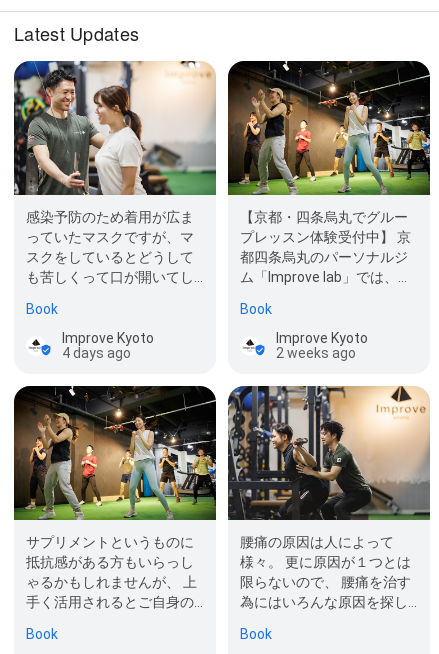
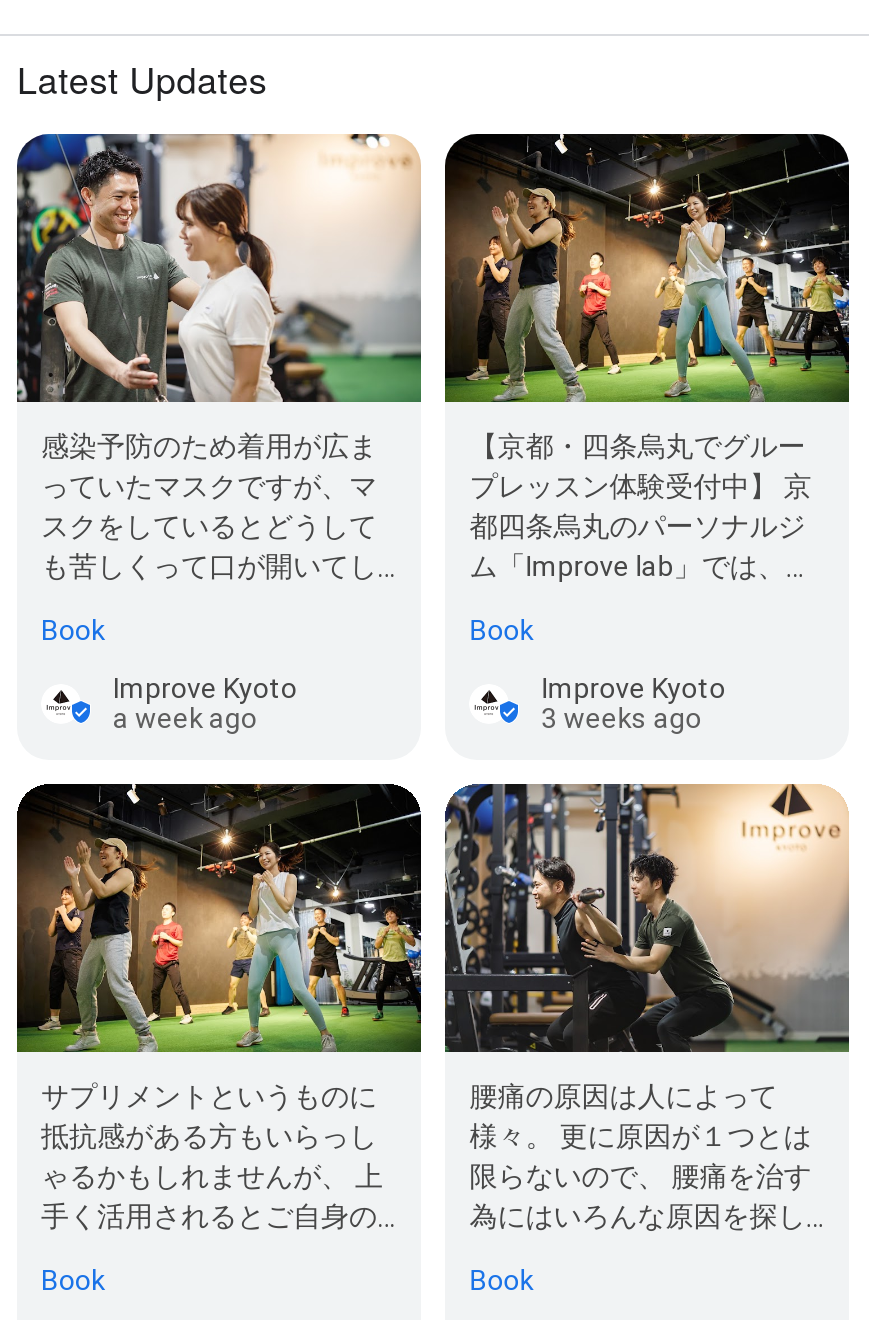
[62,345,131,361] 4 days ago -> [113,703,257,735] a week ago
[276,345,356,361] 2 weeks ago -> [541,703,701,735] 3 weeks ago

